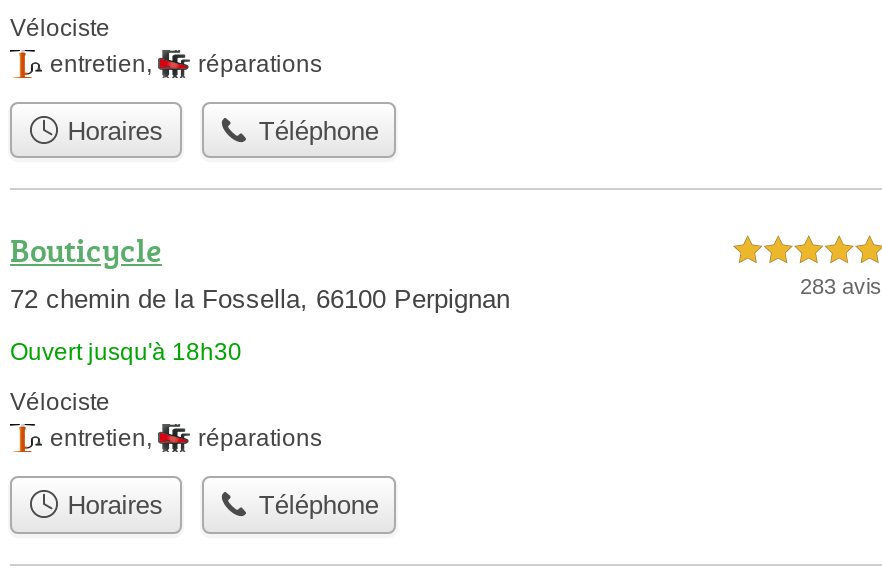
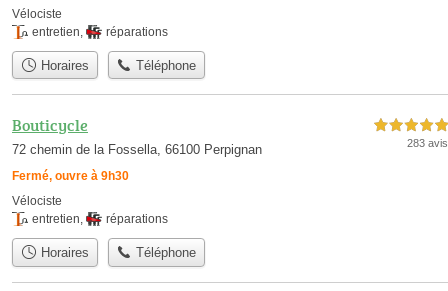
[10,338,242,366] Ouvert jusqu'à 18h30 -> [12,169,129,183] Fermé, ouvre à 9h30

